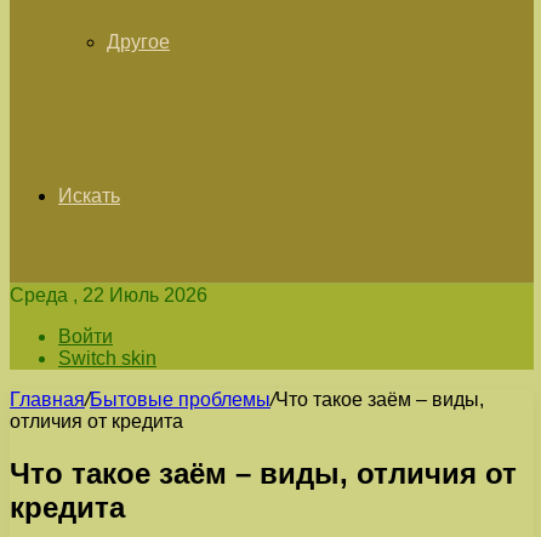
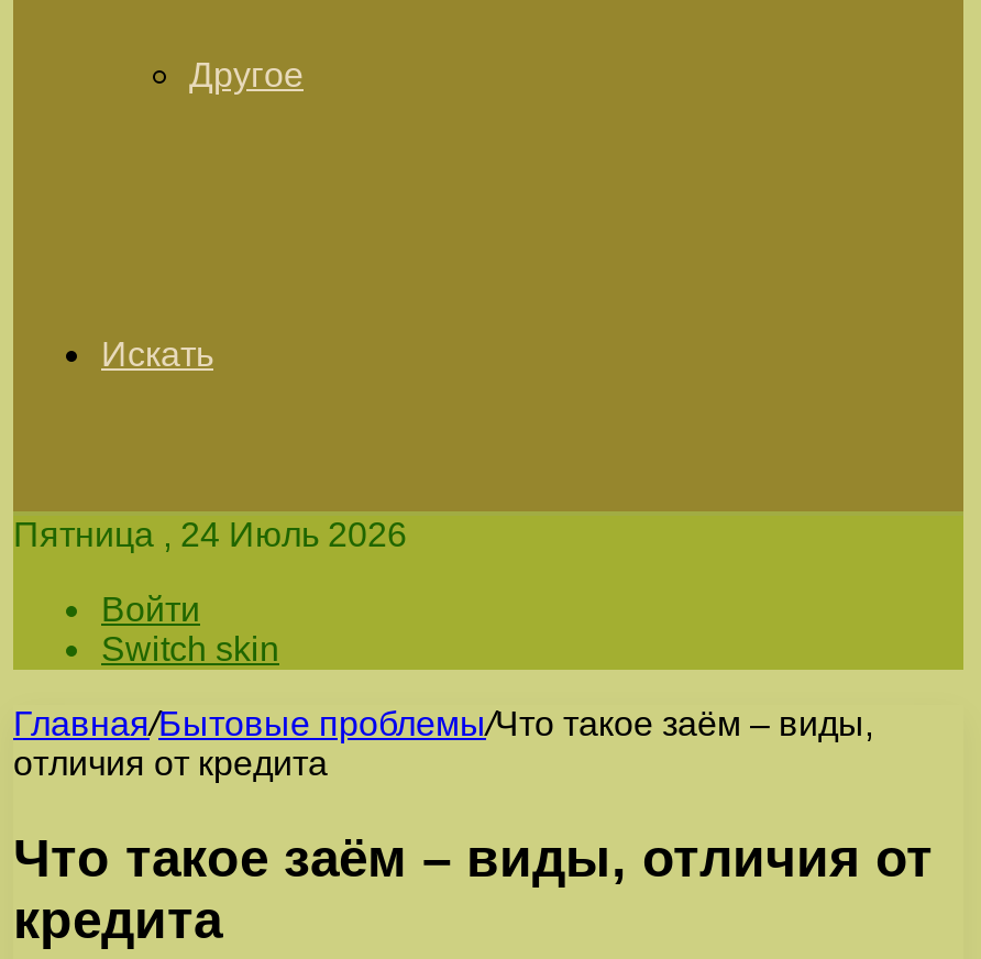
[10,285,207,305] Среда , 22 Июль 2026 -> [13,516,407,553] Пятница , 24 Июль 2026

